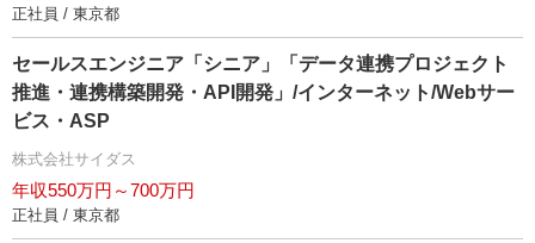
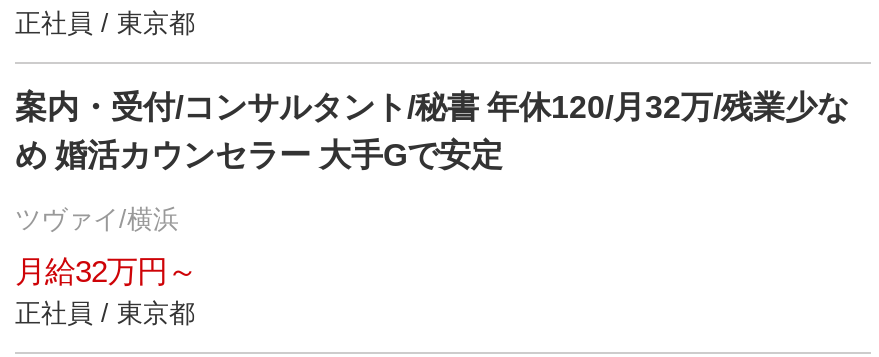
[12,54,515,131] セールスエンジニア「シニア」「データ連携プロジェクト | 推進・連携構築開発・API開発」/インターネット/Webサー | ビス・ASP -> [15,90,849,172] 案内・受付/コンサルタント/秘書 年休120/月32万/残業少な | め 婚活カウンセラー 大手Gで安定
[12,150,136,168] 株式会社サイダス -> [15,204,179,234] ツヴァイ/横浜
[12,180,195,200] 年収550万円～700万円 -> [15,254,197,288] 月給32万円～

